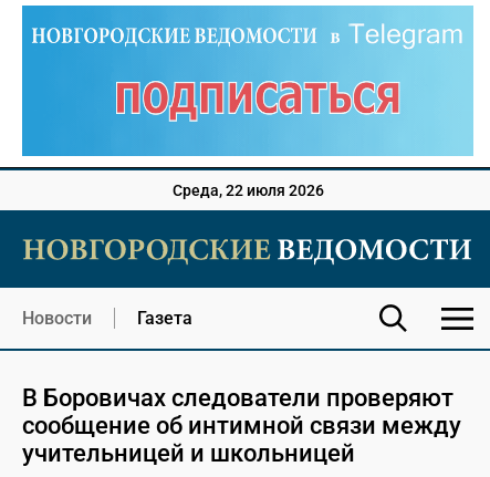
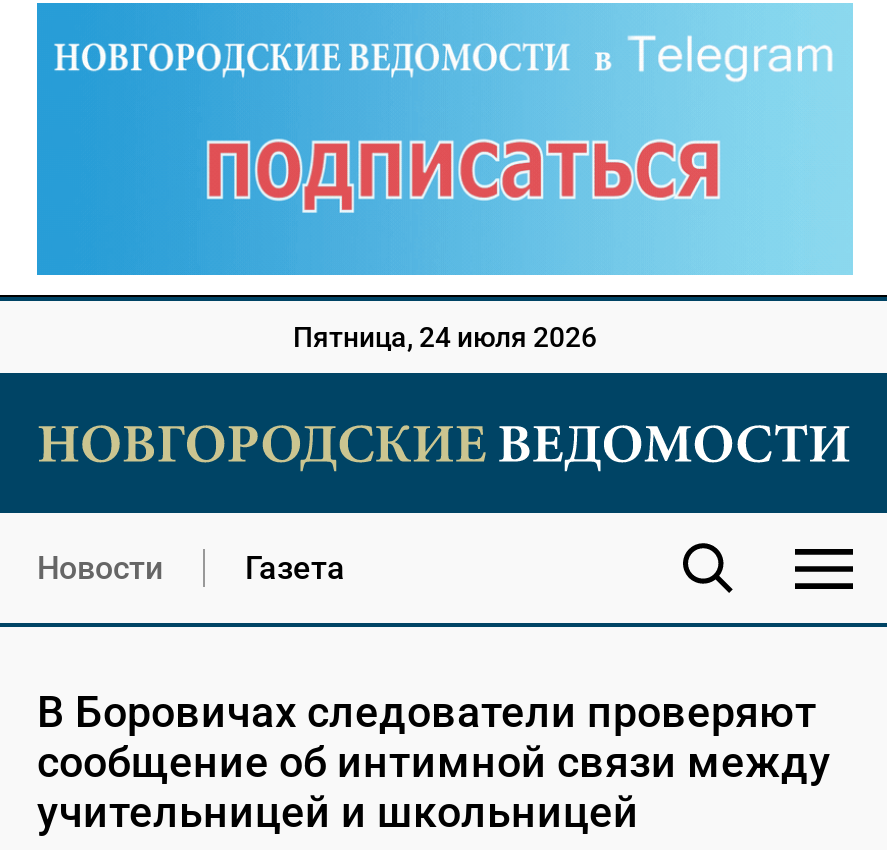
[172,182,324,199] Среда, 22 июля 2026 -> [293,321,597,353] Пятница, 24 июля 2026

